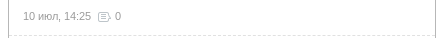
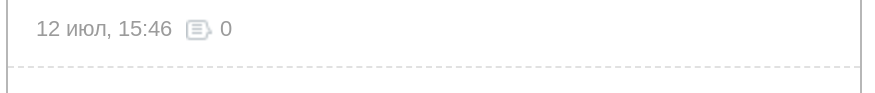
[23,10,121,22] 10 июл, 14:25 0 -> [36,17,232,41] 12 июл, 15:46 0

